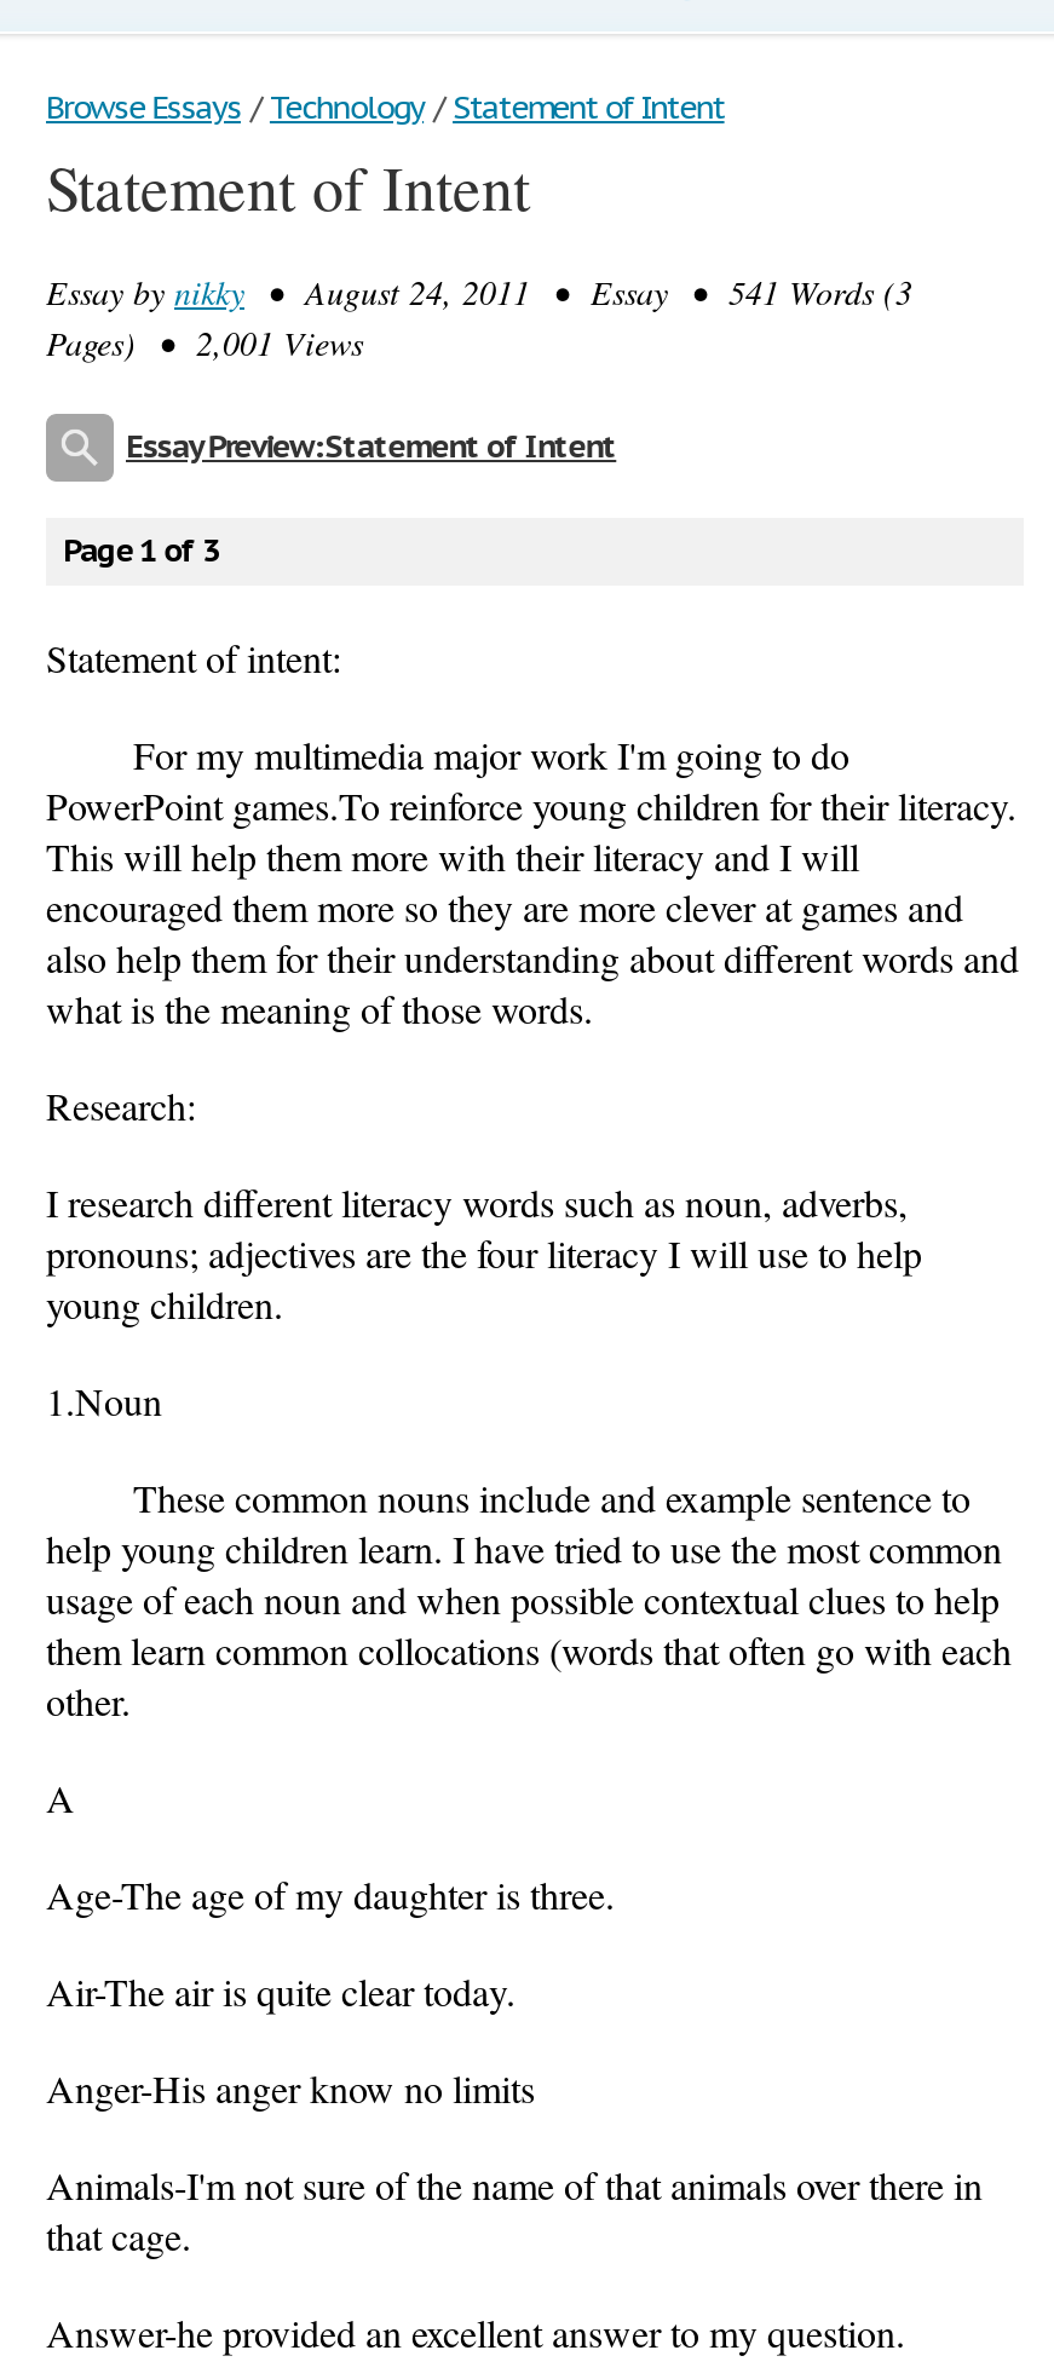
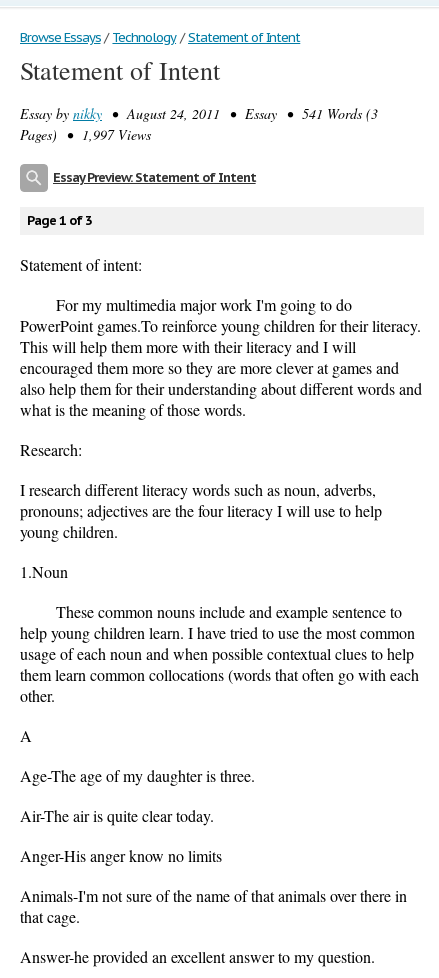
[46,319,363,365] Pages) • 2,001 Views -> [20,125,151,144] Pages) • 1,997 Views

